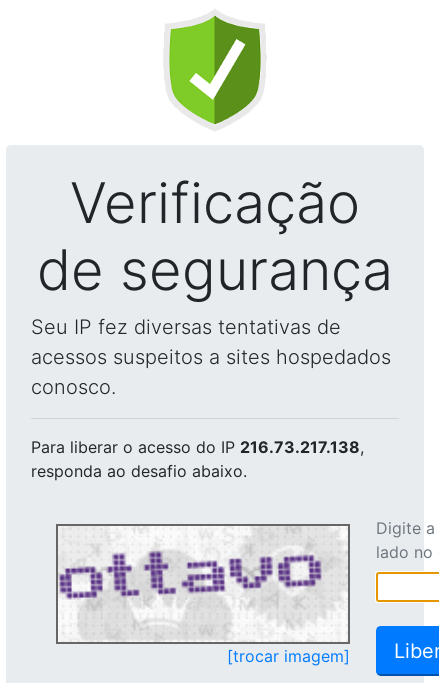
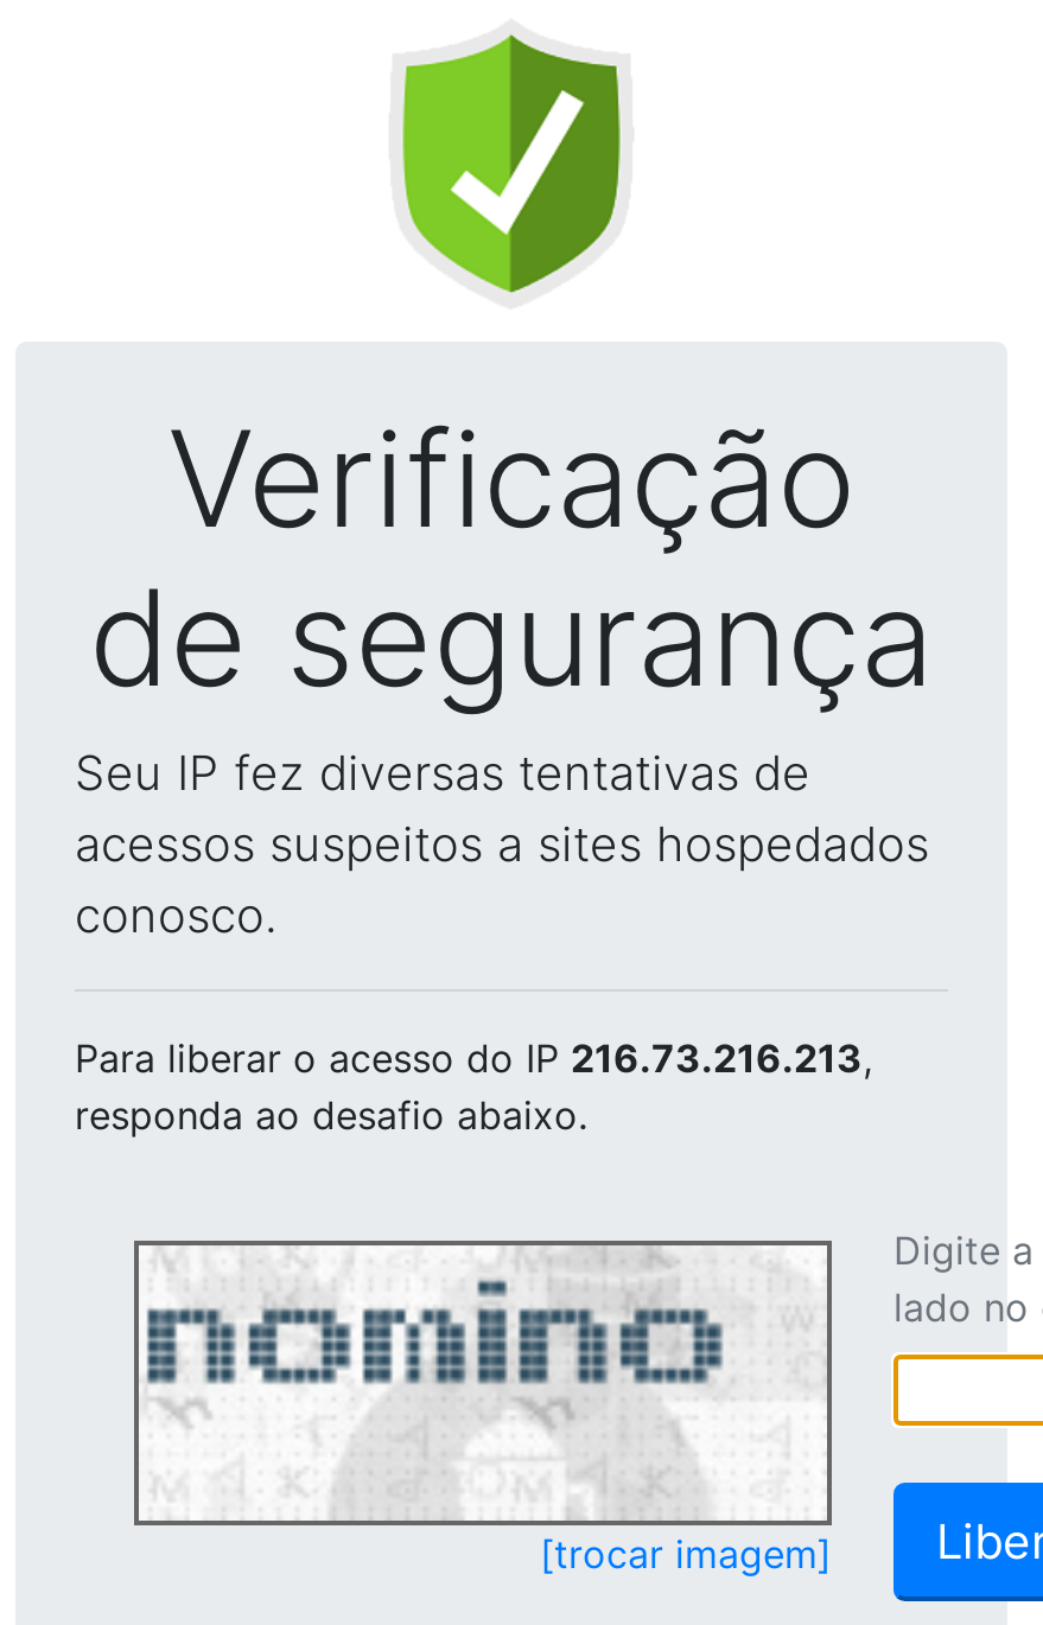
[31,437,364,457] Para liberar o acesso do IP 216.73.217.138, -> [75,1034,872,1082] Para liberar o acesso do IP 216.73.216.213,
[58,528,323,640] [image] -> [139,1253,768,1516] [image]

